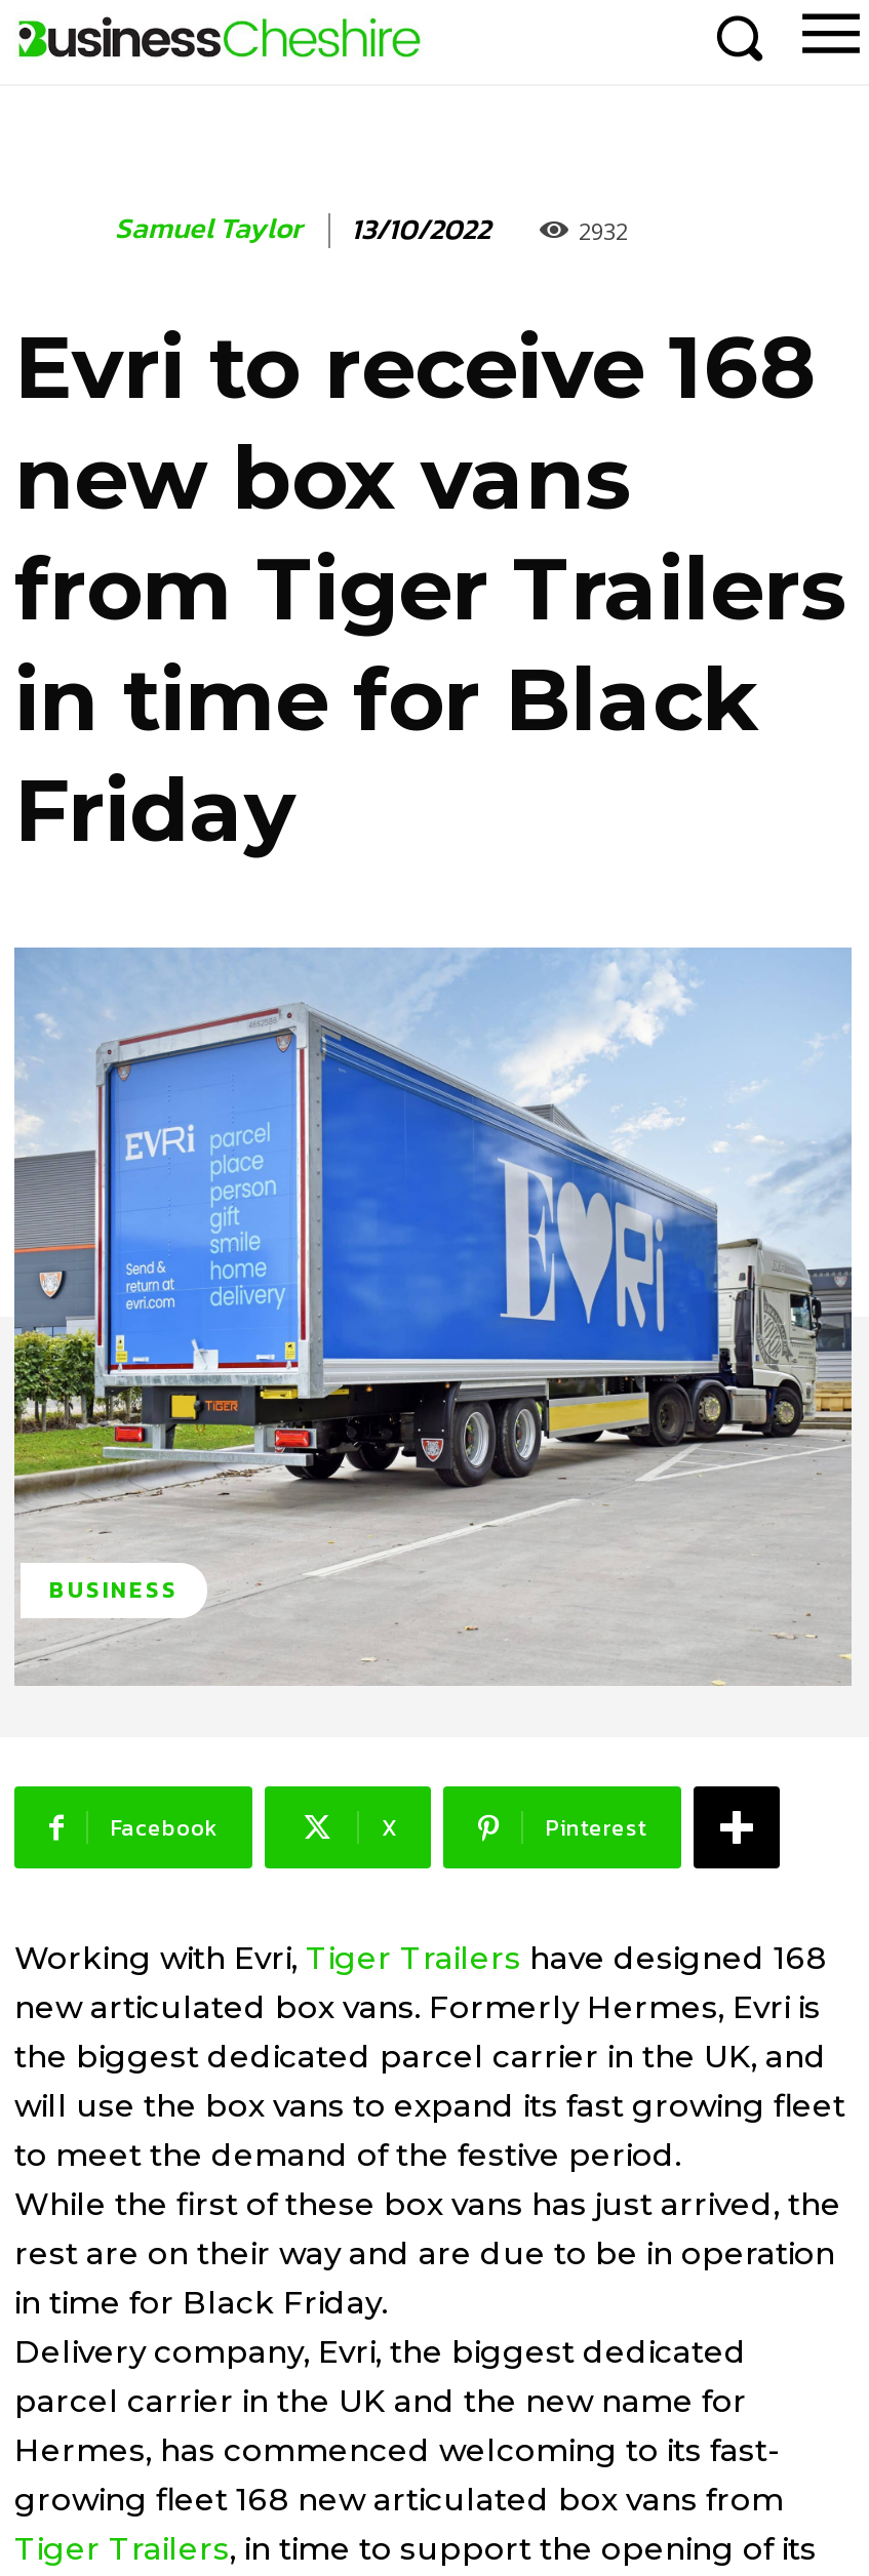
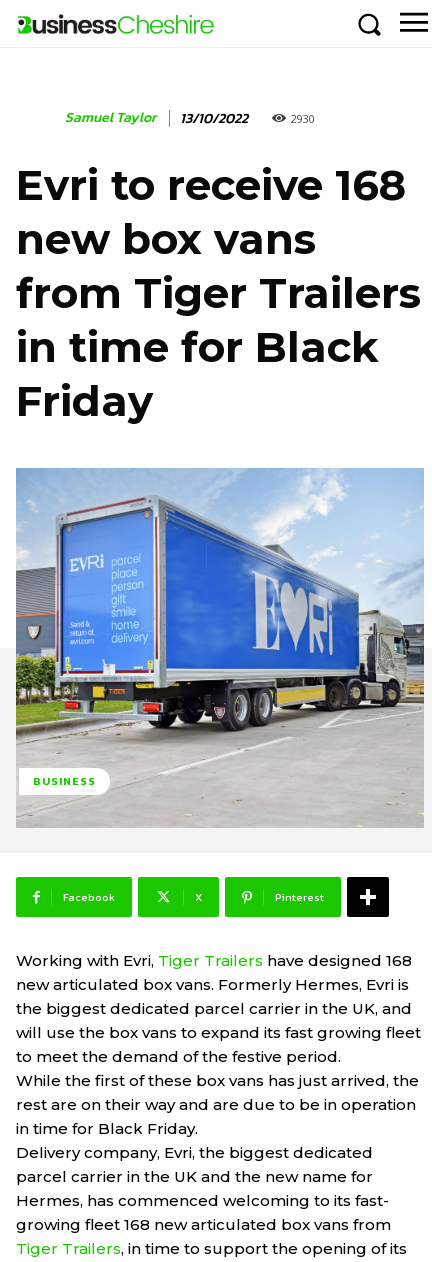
[579,215,628,246] 2932 -> [291,111,315,126] 2930

